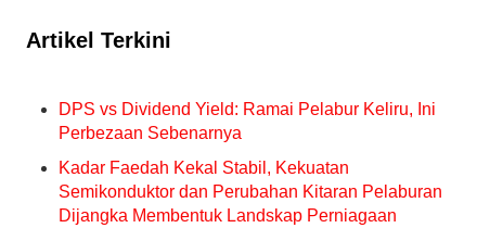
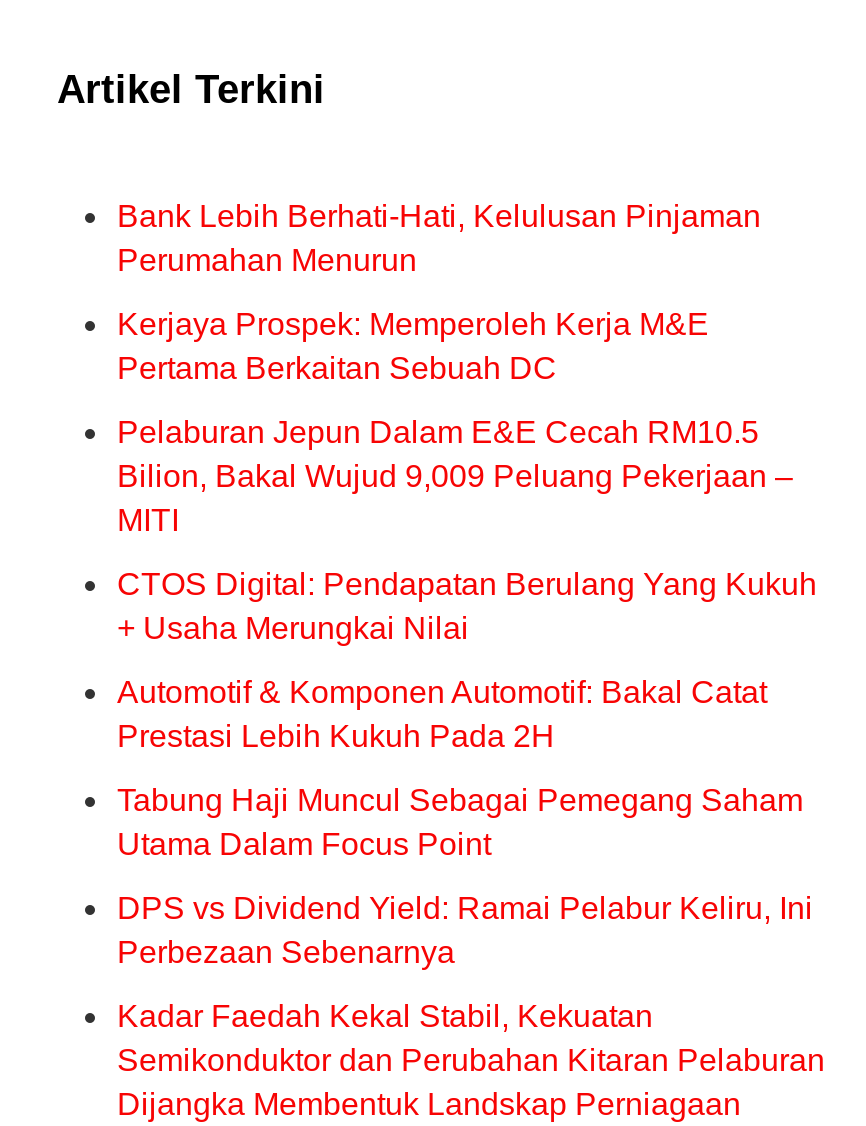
none -> [117,198,817,860] Bank Lebih Berhati-Hati, Kelulusan Pinjaman | Perumahan Menurun | Kerjaya Prospek: Memperoleh Kerja M&E | Pertama Berkaitan Sebuah DC | Pelaburan Jepun Dalam E&E Cecah RM10.5 | Bilion, Bakal Wujud 9,009 Peluang Pekerjaan – | MITI | CTOS Digital: Pendapatan Berulang Yang Kukuh | + Usaha Merungkai Nilai | Automotif & Komponen Automotif: Bakal Catat | Prestasi Lebih Kukuh Pada 2H | Tabung Haji Muncul Sebagai Pemegang Saham | Utama Dalam Focus Point

